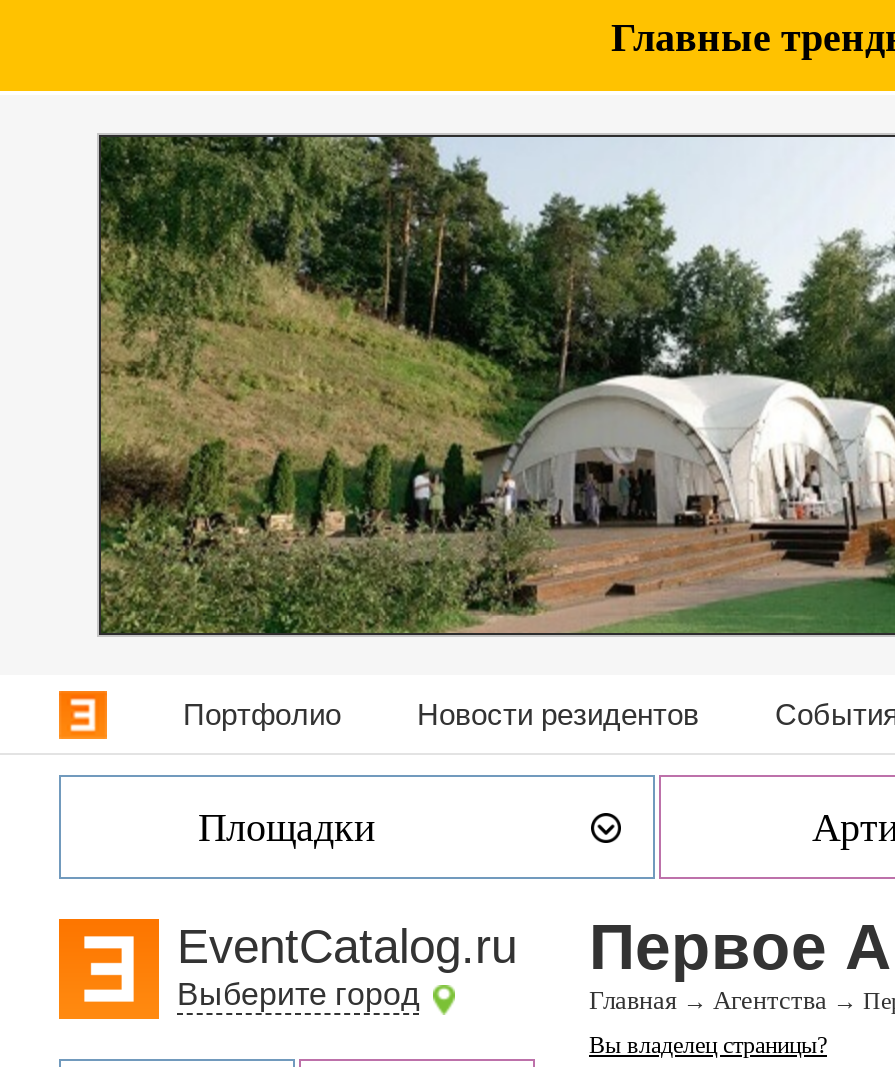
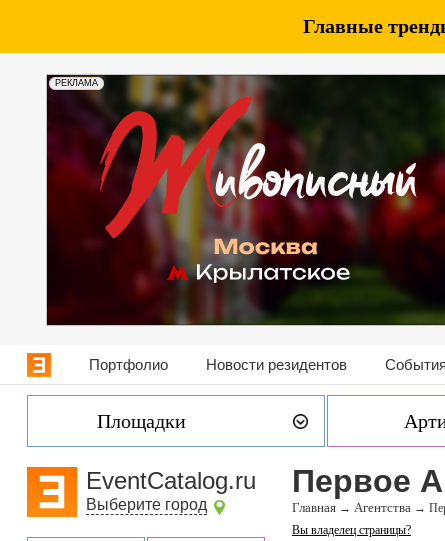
none -> [55,78,98,88] РЕКЛАМА
[99,135,889,635] [image] -> [47,75,442,325] [image]

